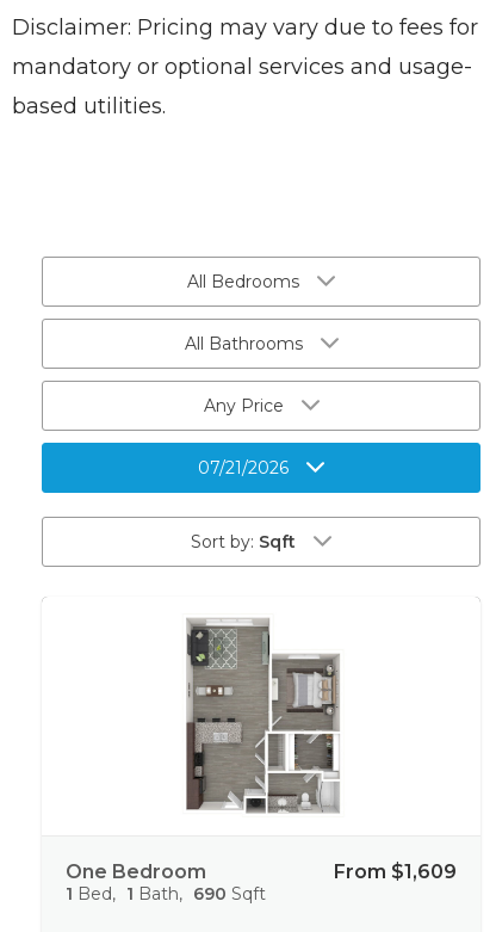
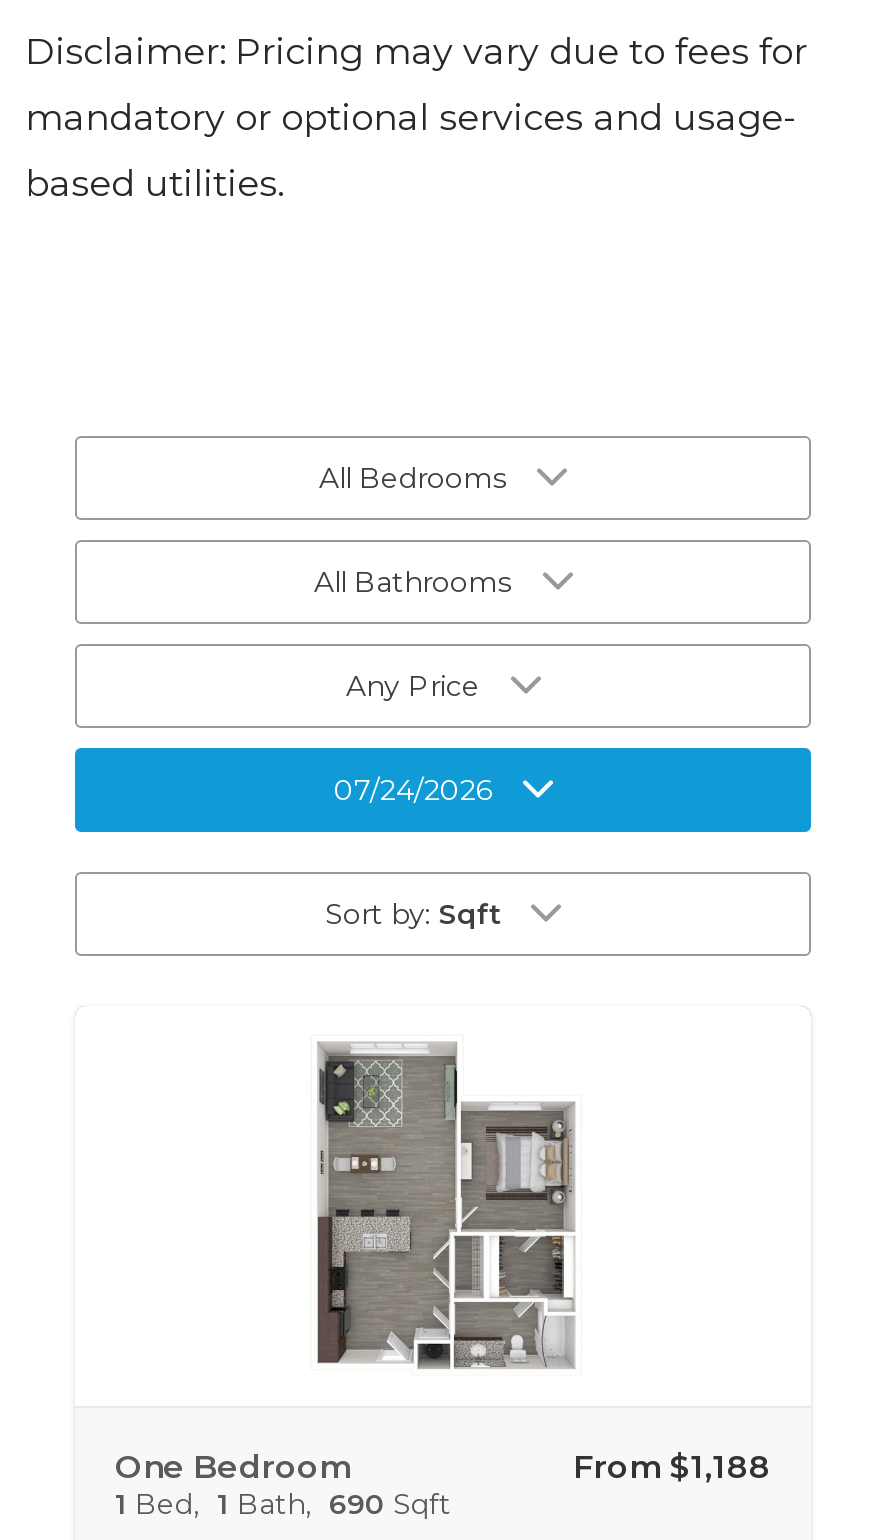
[198,457,289,479] 07/21/2026 -> [334,772,492,808] 07/24/2026
[334,860,457,883] From $1,609 -> [573,1448,771,1486] From $1,188

